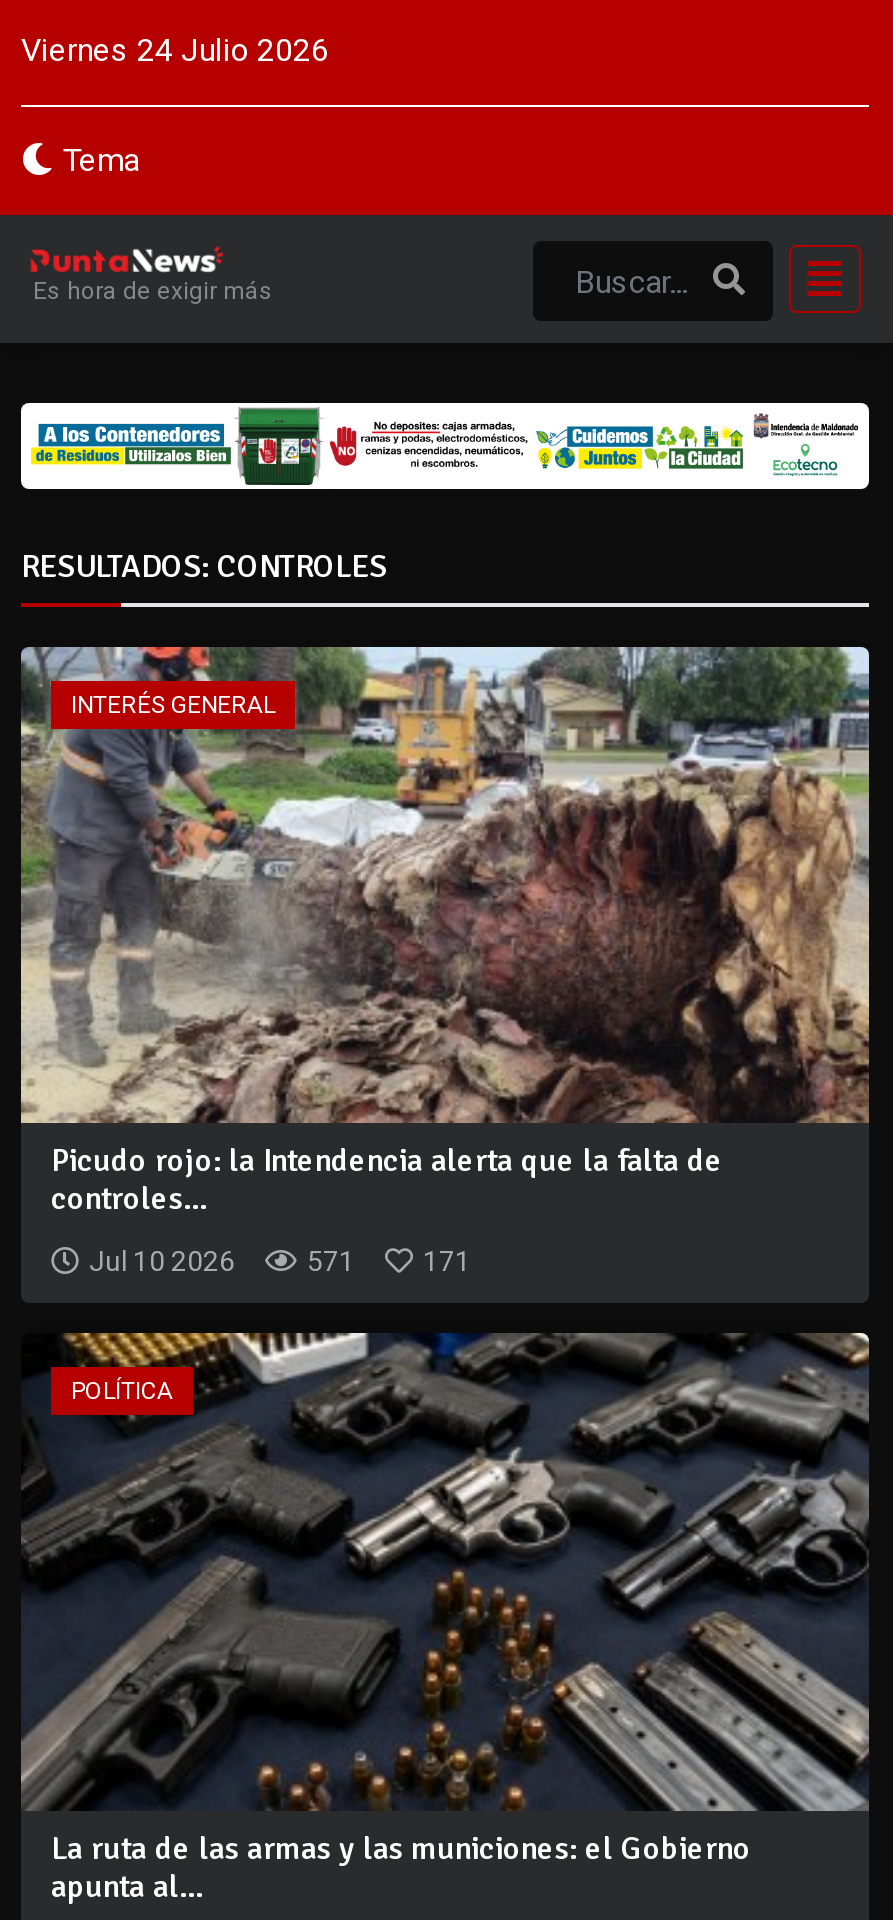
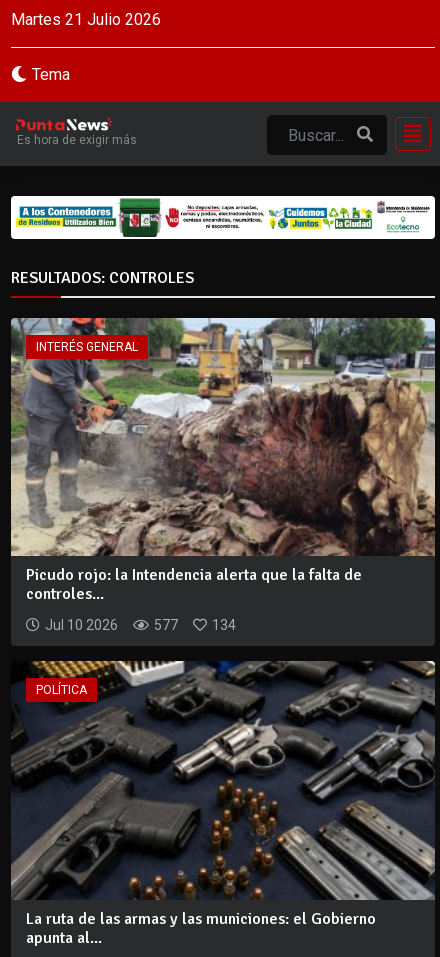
[21,31,329,69] Viernes 24 Julio 2026 -> [11,10,161,29] Martes 21 Julio 2026
[307,1245,355,1277] 571 -> [154,617,178,633] 577
[423,1245,471,1277] 171 -> [212,617,236,633] 134

